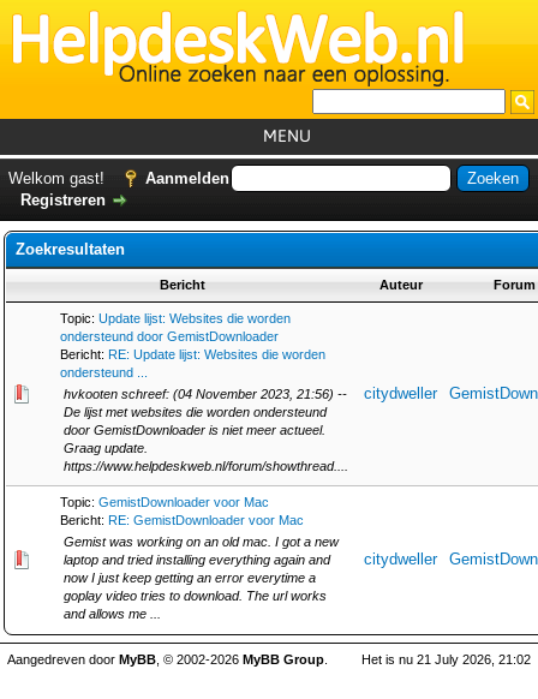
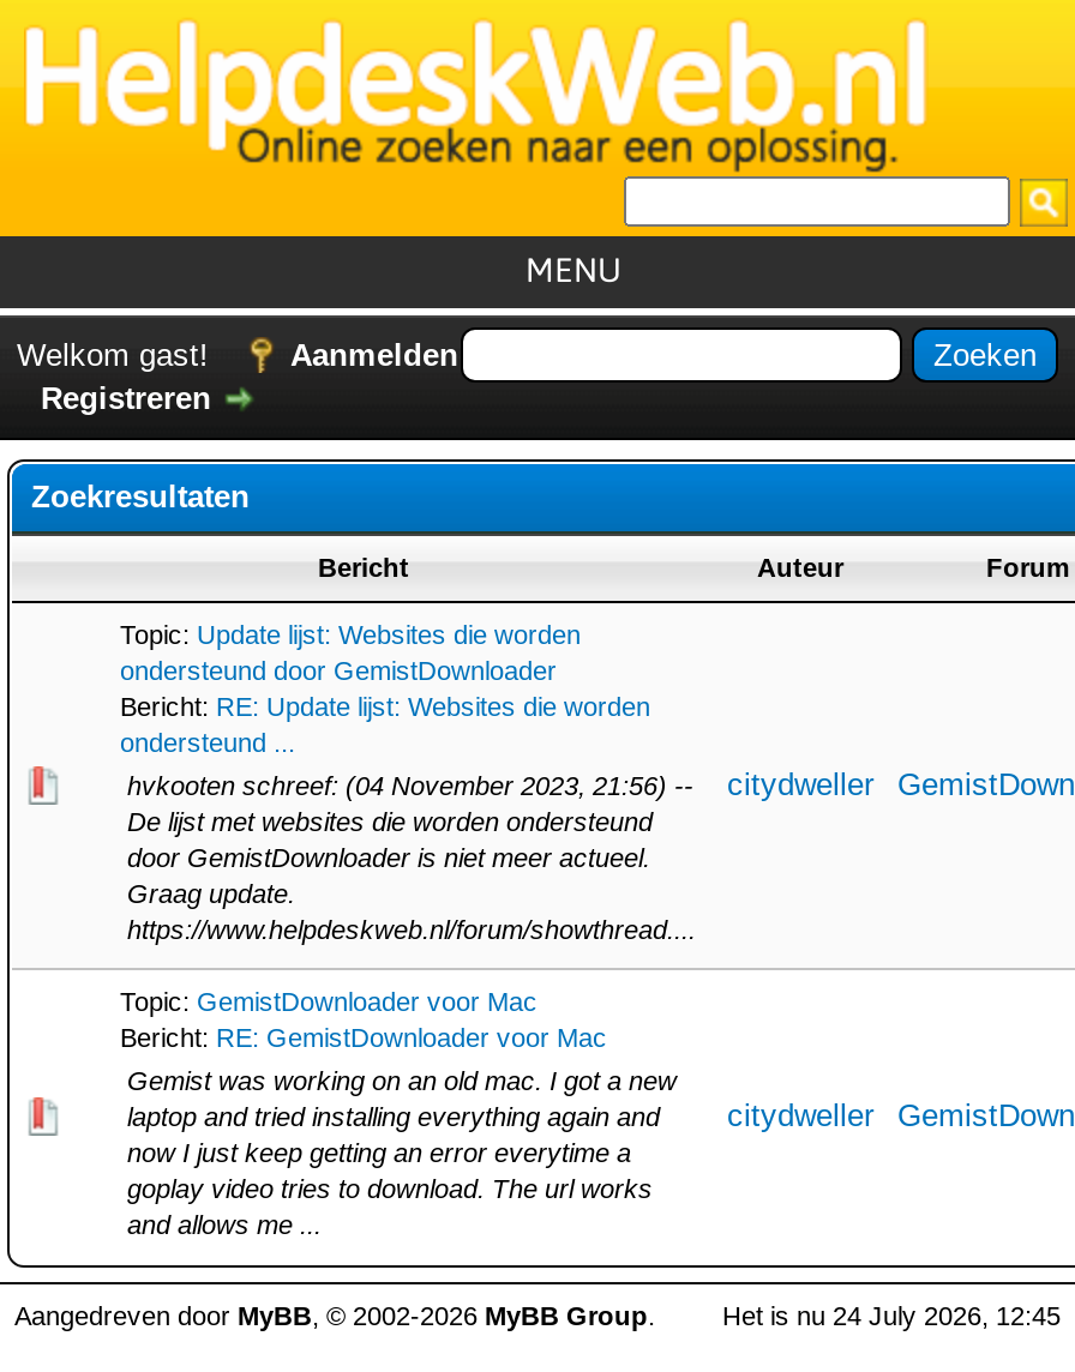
[361,652,531,667] Het is nu 21 July 2026, 21:02 -> [722,1301,1061,1330] Het is nu 24 July 2026, 12:45

